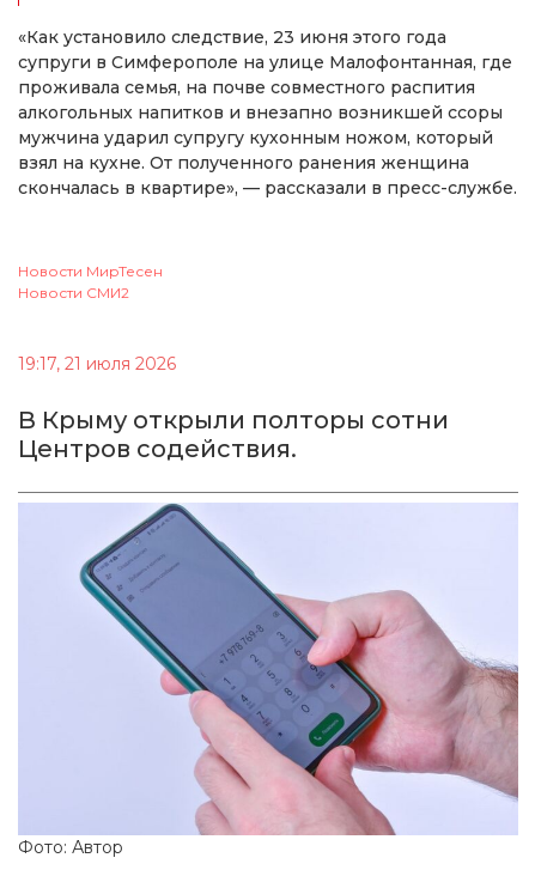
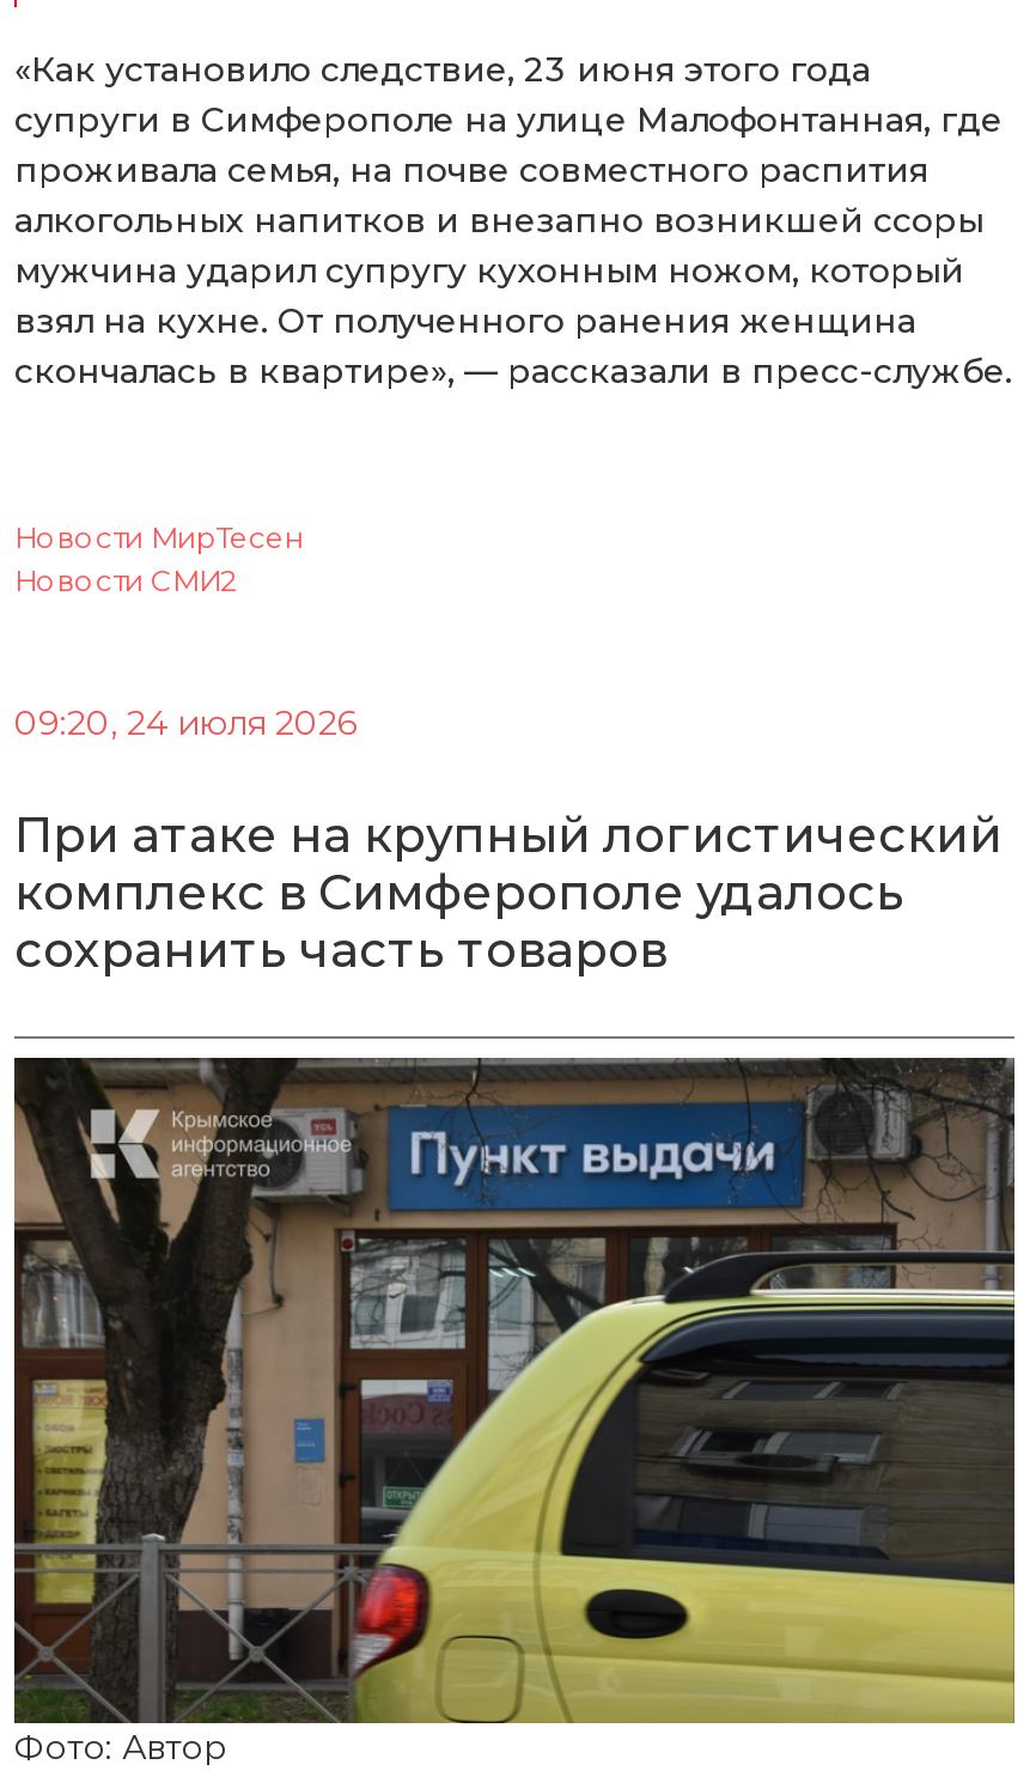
[18,353,176,374] 19:17, 21 июля 2026 -> [14,701,356,744] 09:20, 24 июля 2026
[18,405,449,463] В Крыму открыли полторы сотни | Центров содействия. -> [14,806,1003,978] При атаке на крупный логистический | комплекс в Симферополе удалось | сохранить часть товаров
[18,503,519,836] [image] -> [12,1055,1017,1726] [image]

